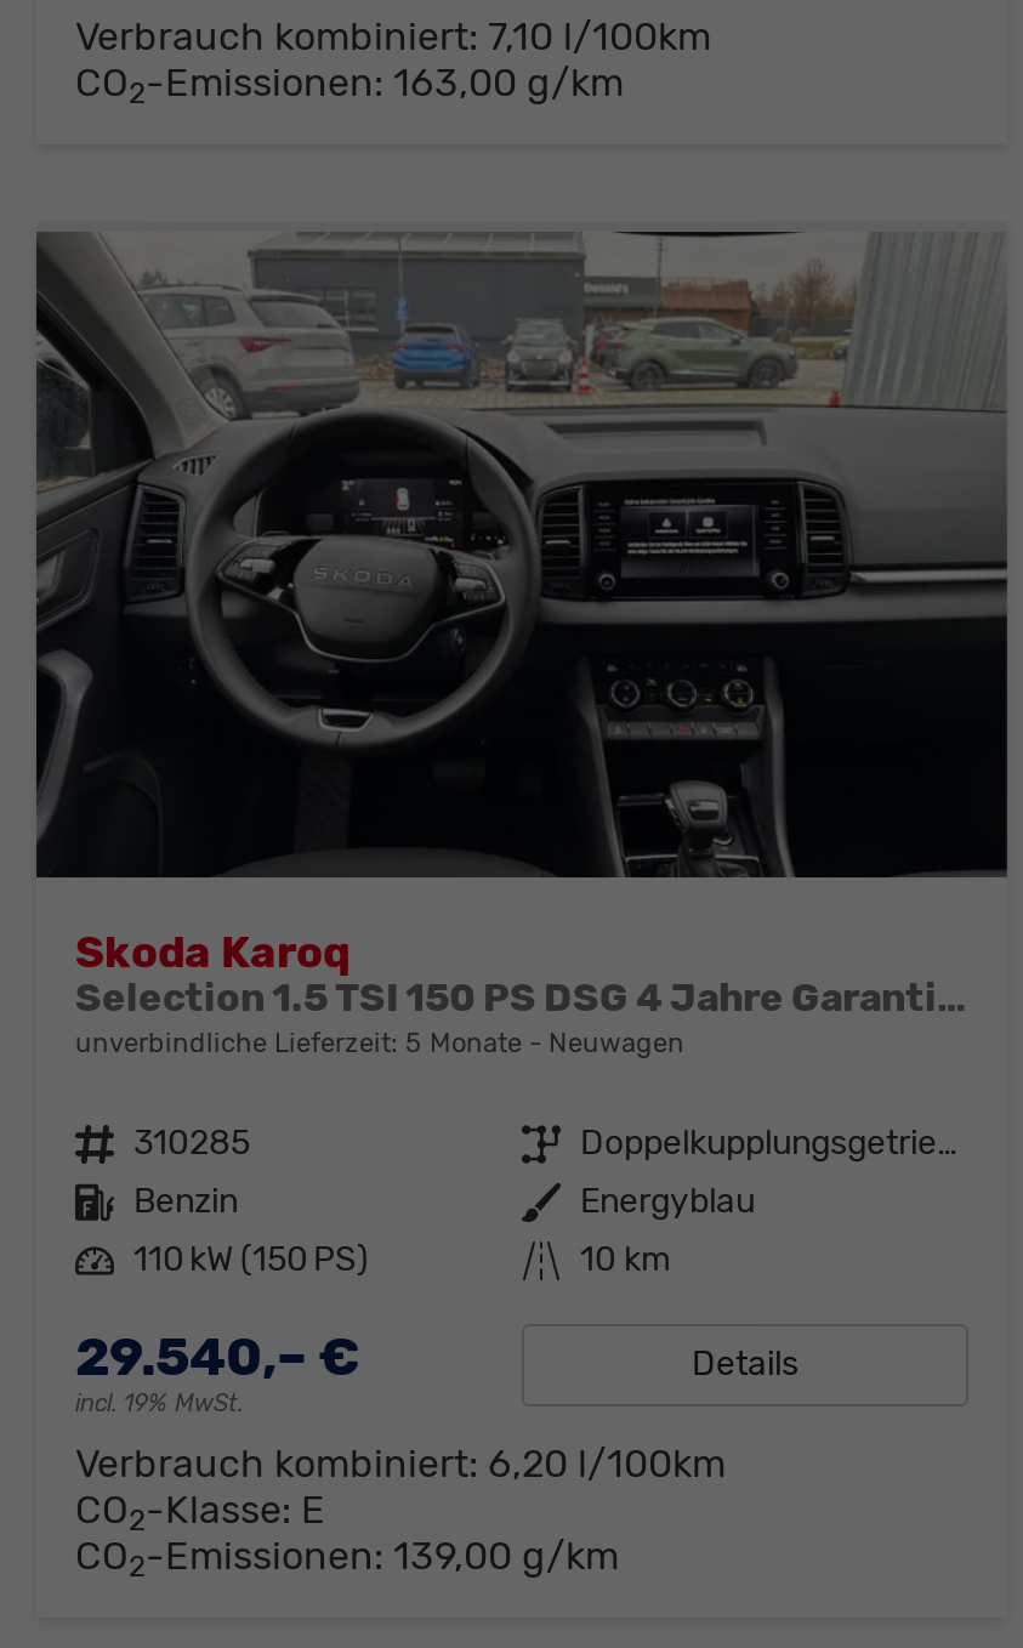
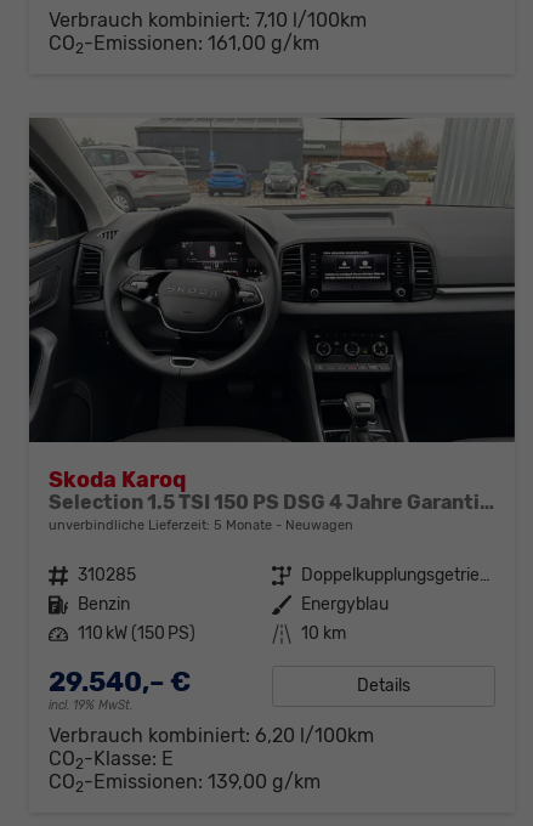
[75,58,624,109] CO2-Emissionen: 163,00 g/km -> [49,32,319,57] CO2-Emissionen: 161,00 g/km

